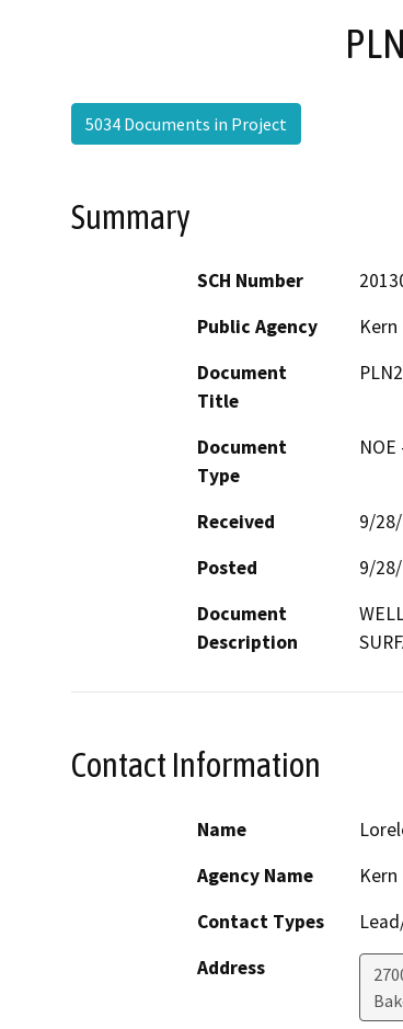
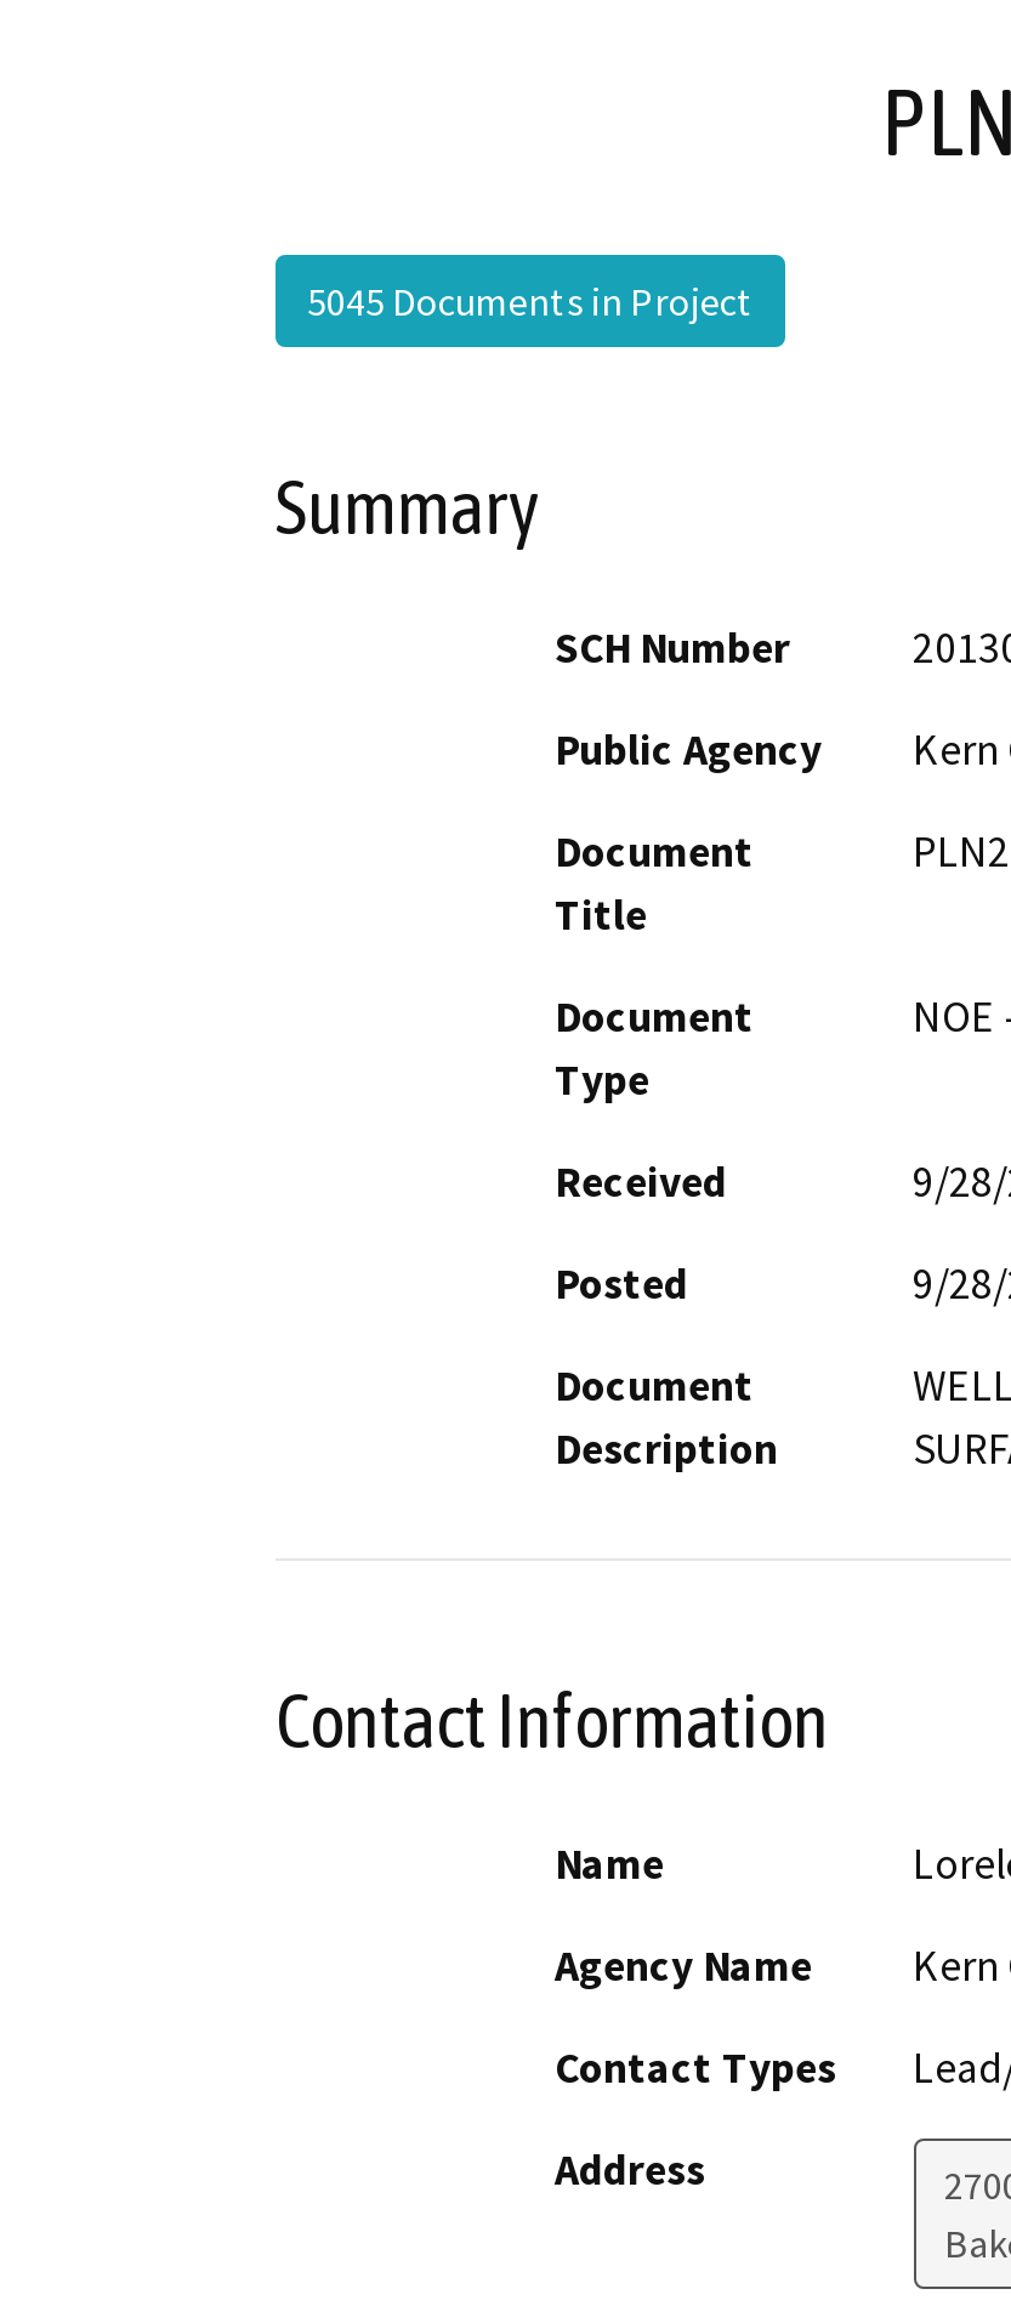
[85,112,287,134] 5034 Documents in Project -> [307,276,754,324] 5045 Documents in Project

